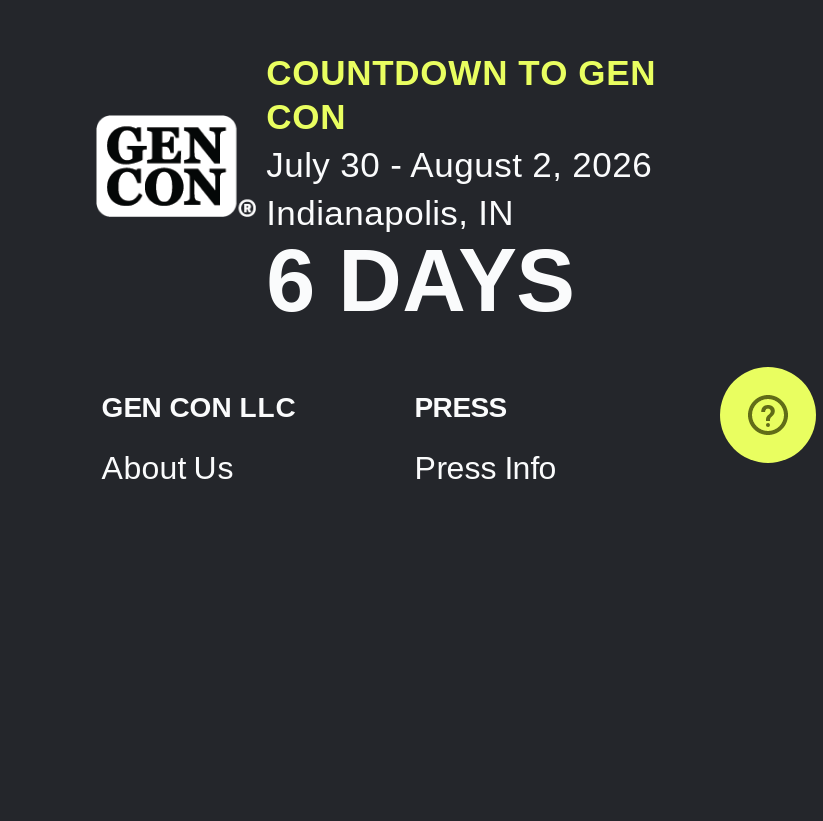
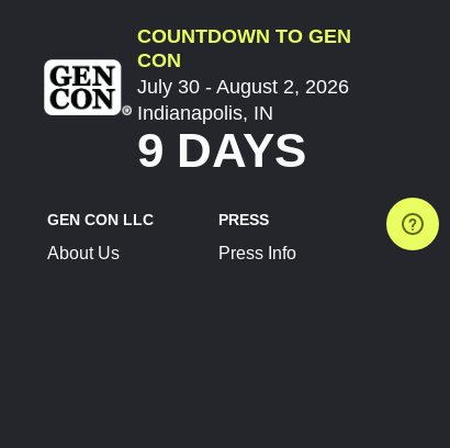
[266,231,574,329] 6 DAYS -> [137,123,306,177] 9 DAYS

